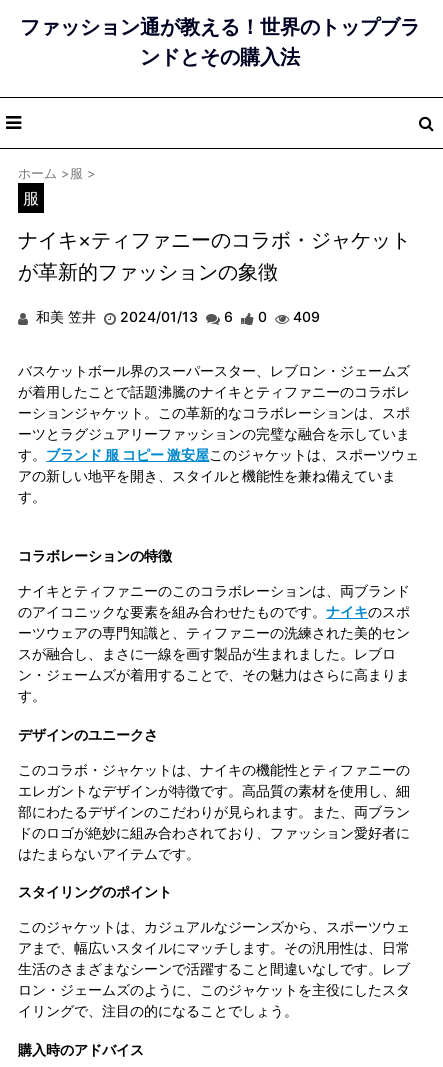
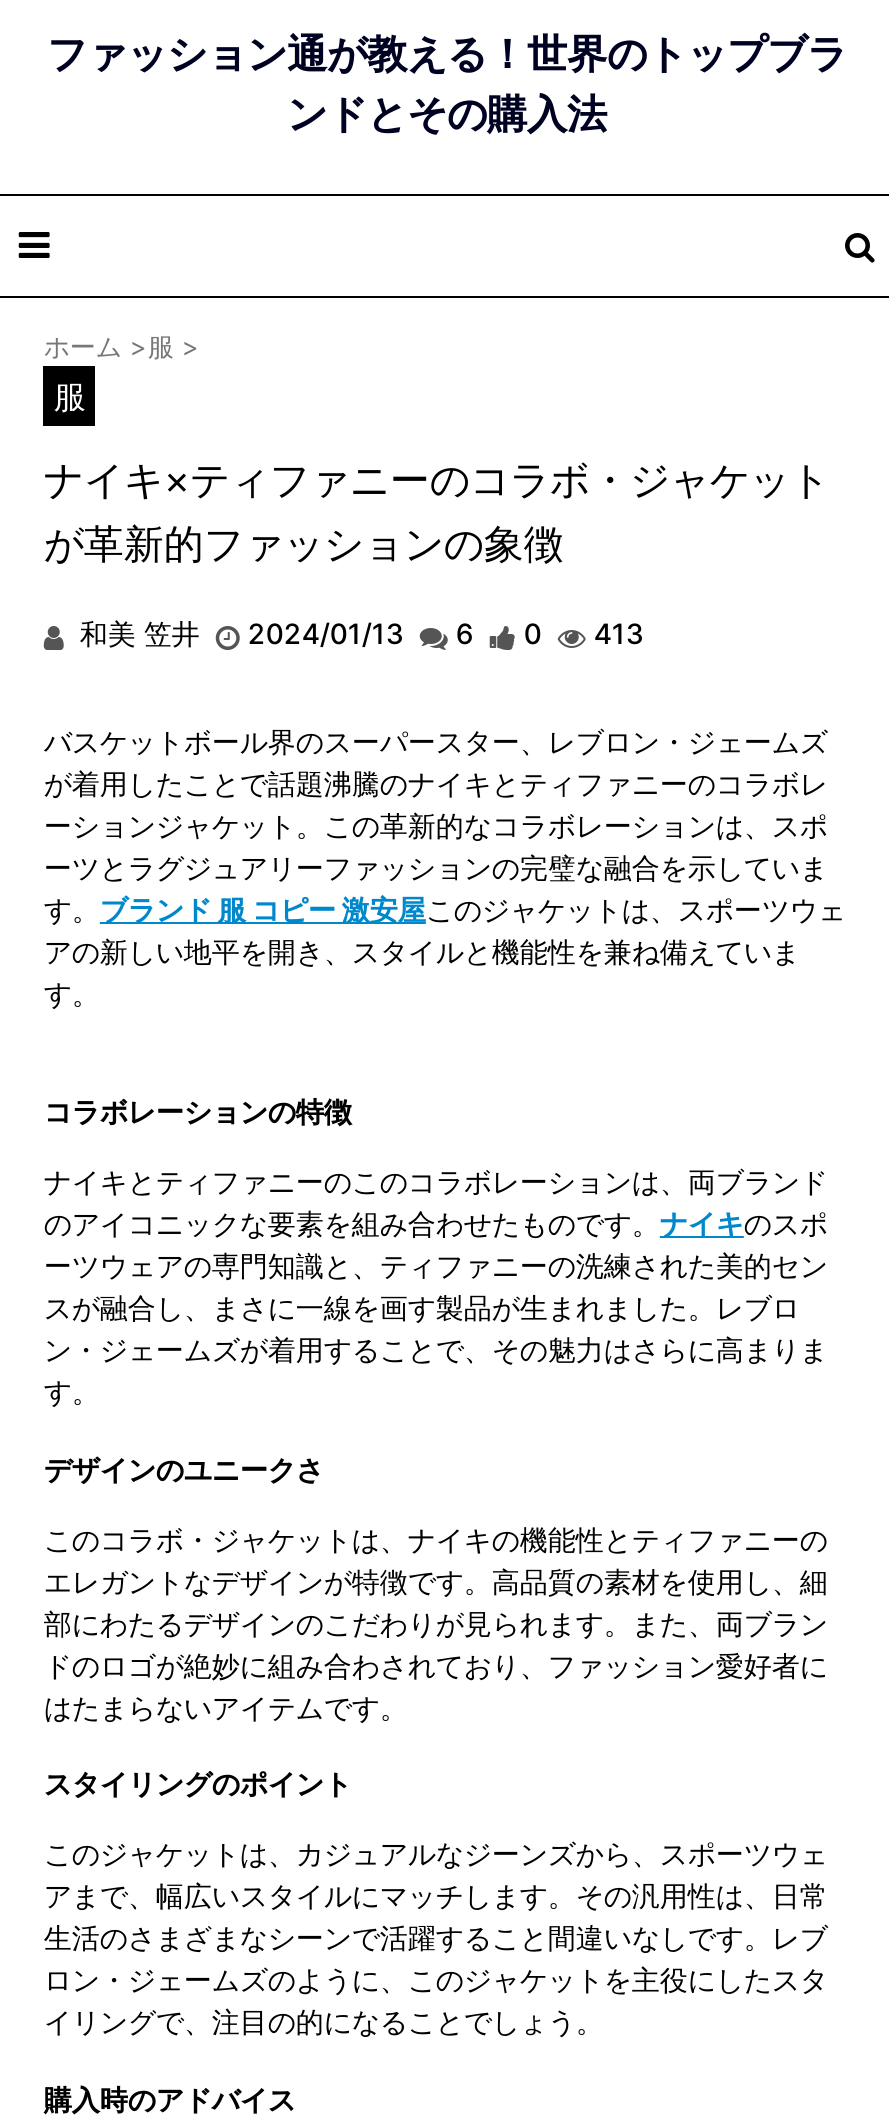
[32,308,320,325] 和美 笠井 2024/01/13 6 0 409 -> [72,617,644,651] 和美 笠井 2024/01/13 6 0 413

